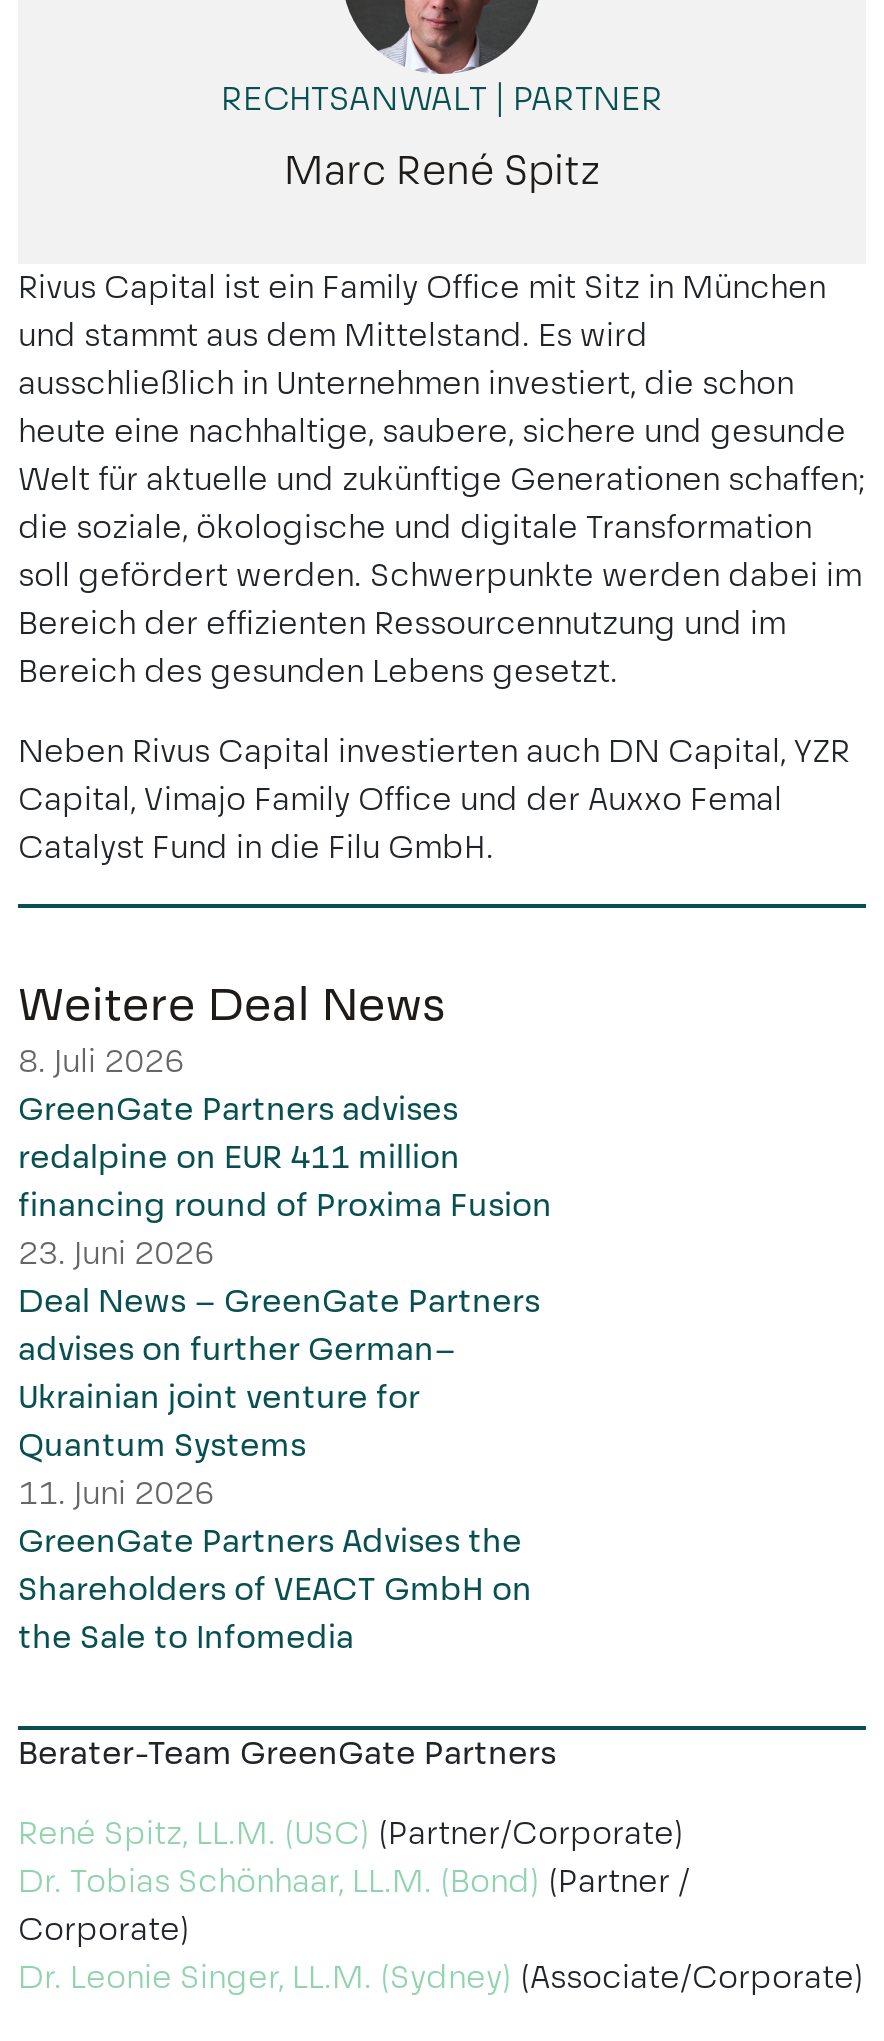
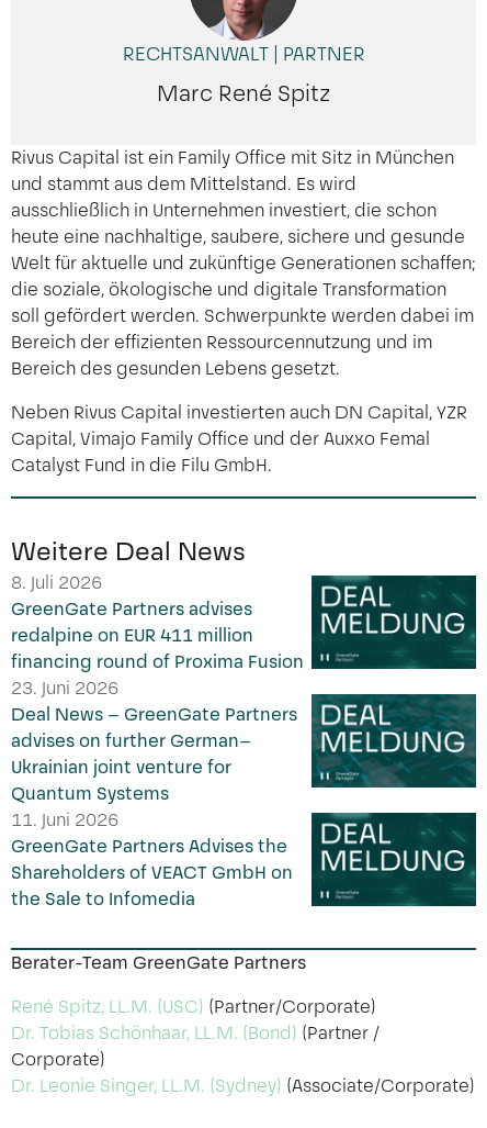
none -> [310,574,477,670] [image]
none -> [310,693,477,789] [image]
none -> [310,812,477,907] [image]

